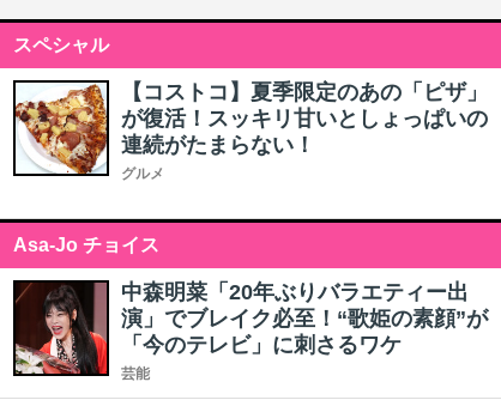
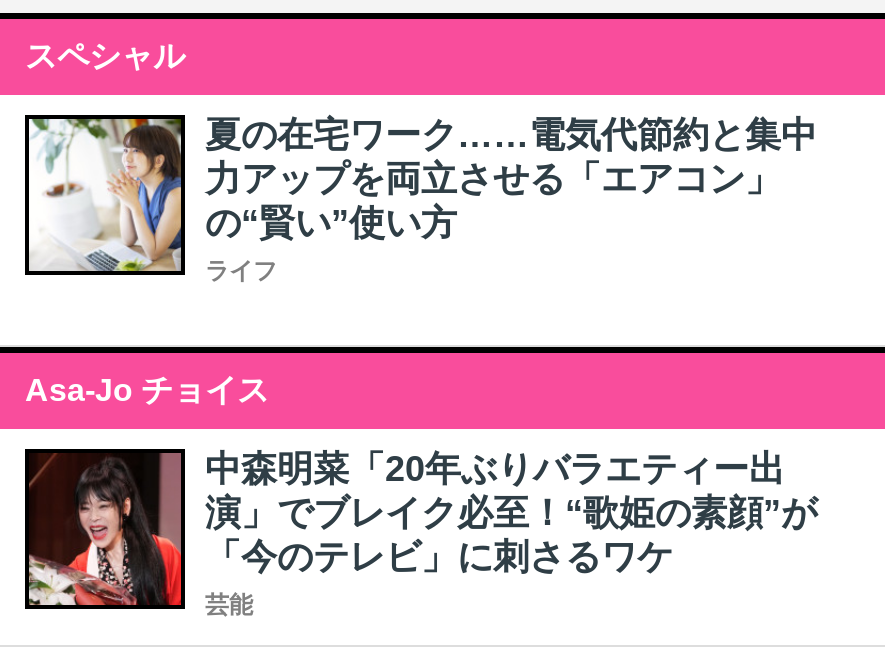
[14,80,488,182] [image] | 【コストコ】夏季限定のあの「ピザ」 | が復活！スッキリ甘いとしょっぱいの | 連続がたまらない！ | グルメ -> [29,115,817,285] [image] | 夏の在宅ワーク……電気代節約と集中 | 力アップを両立させる「エアコン」 | の“賢い”使い方 | ライフ

